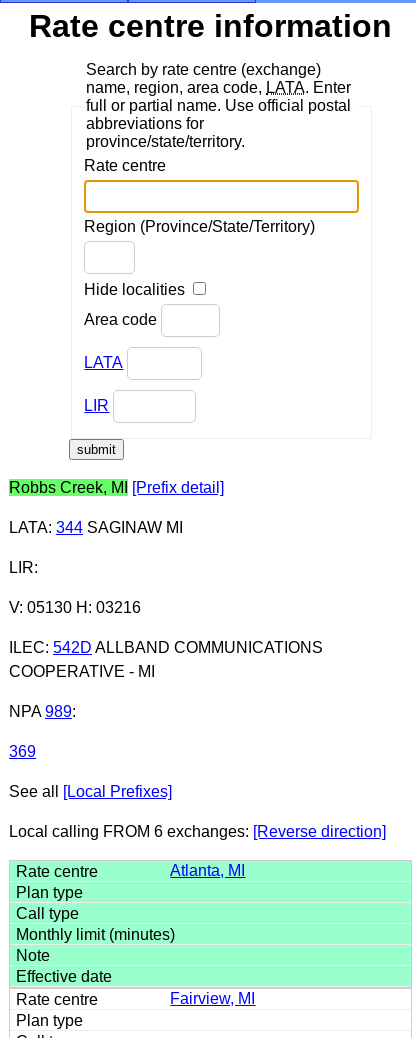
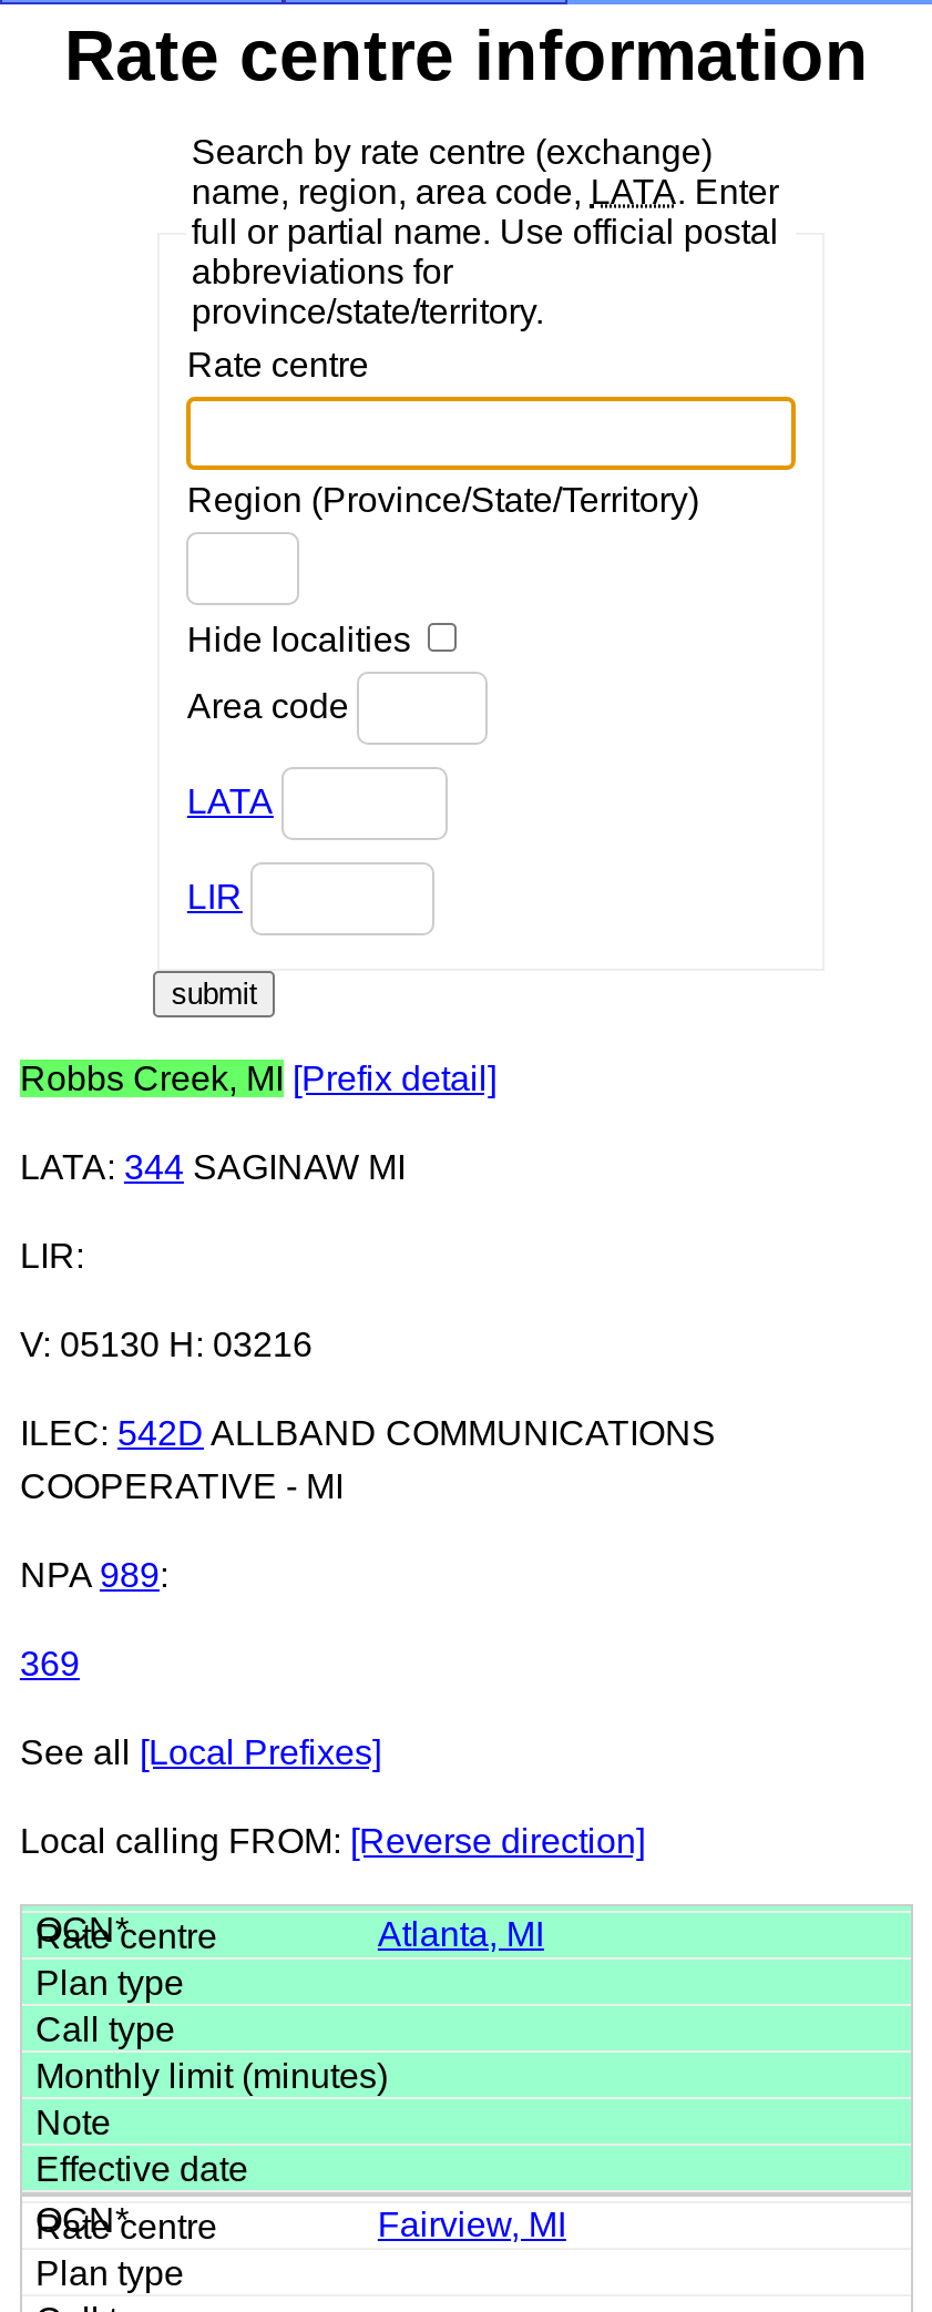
[9,823,386,840] Local calling FROM 6 exchanges: [Reverse direction] -> [20,1822,645,1859] Local calling FROM: [Reverse direction]

